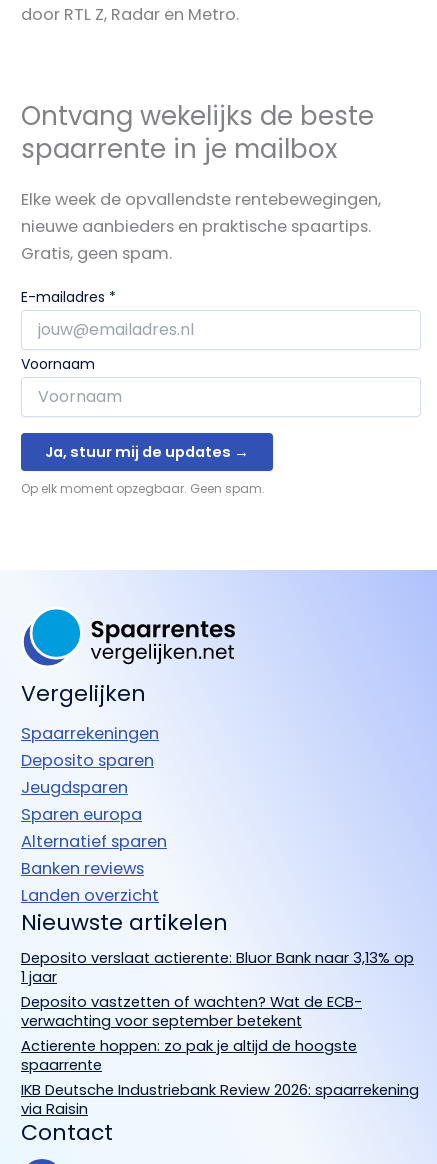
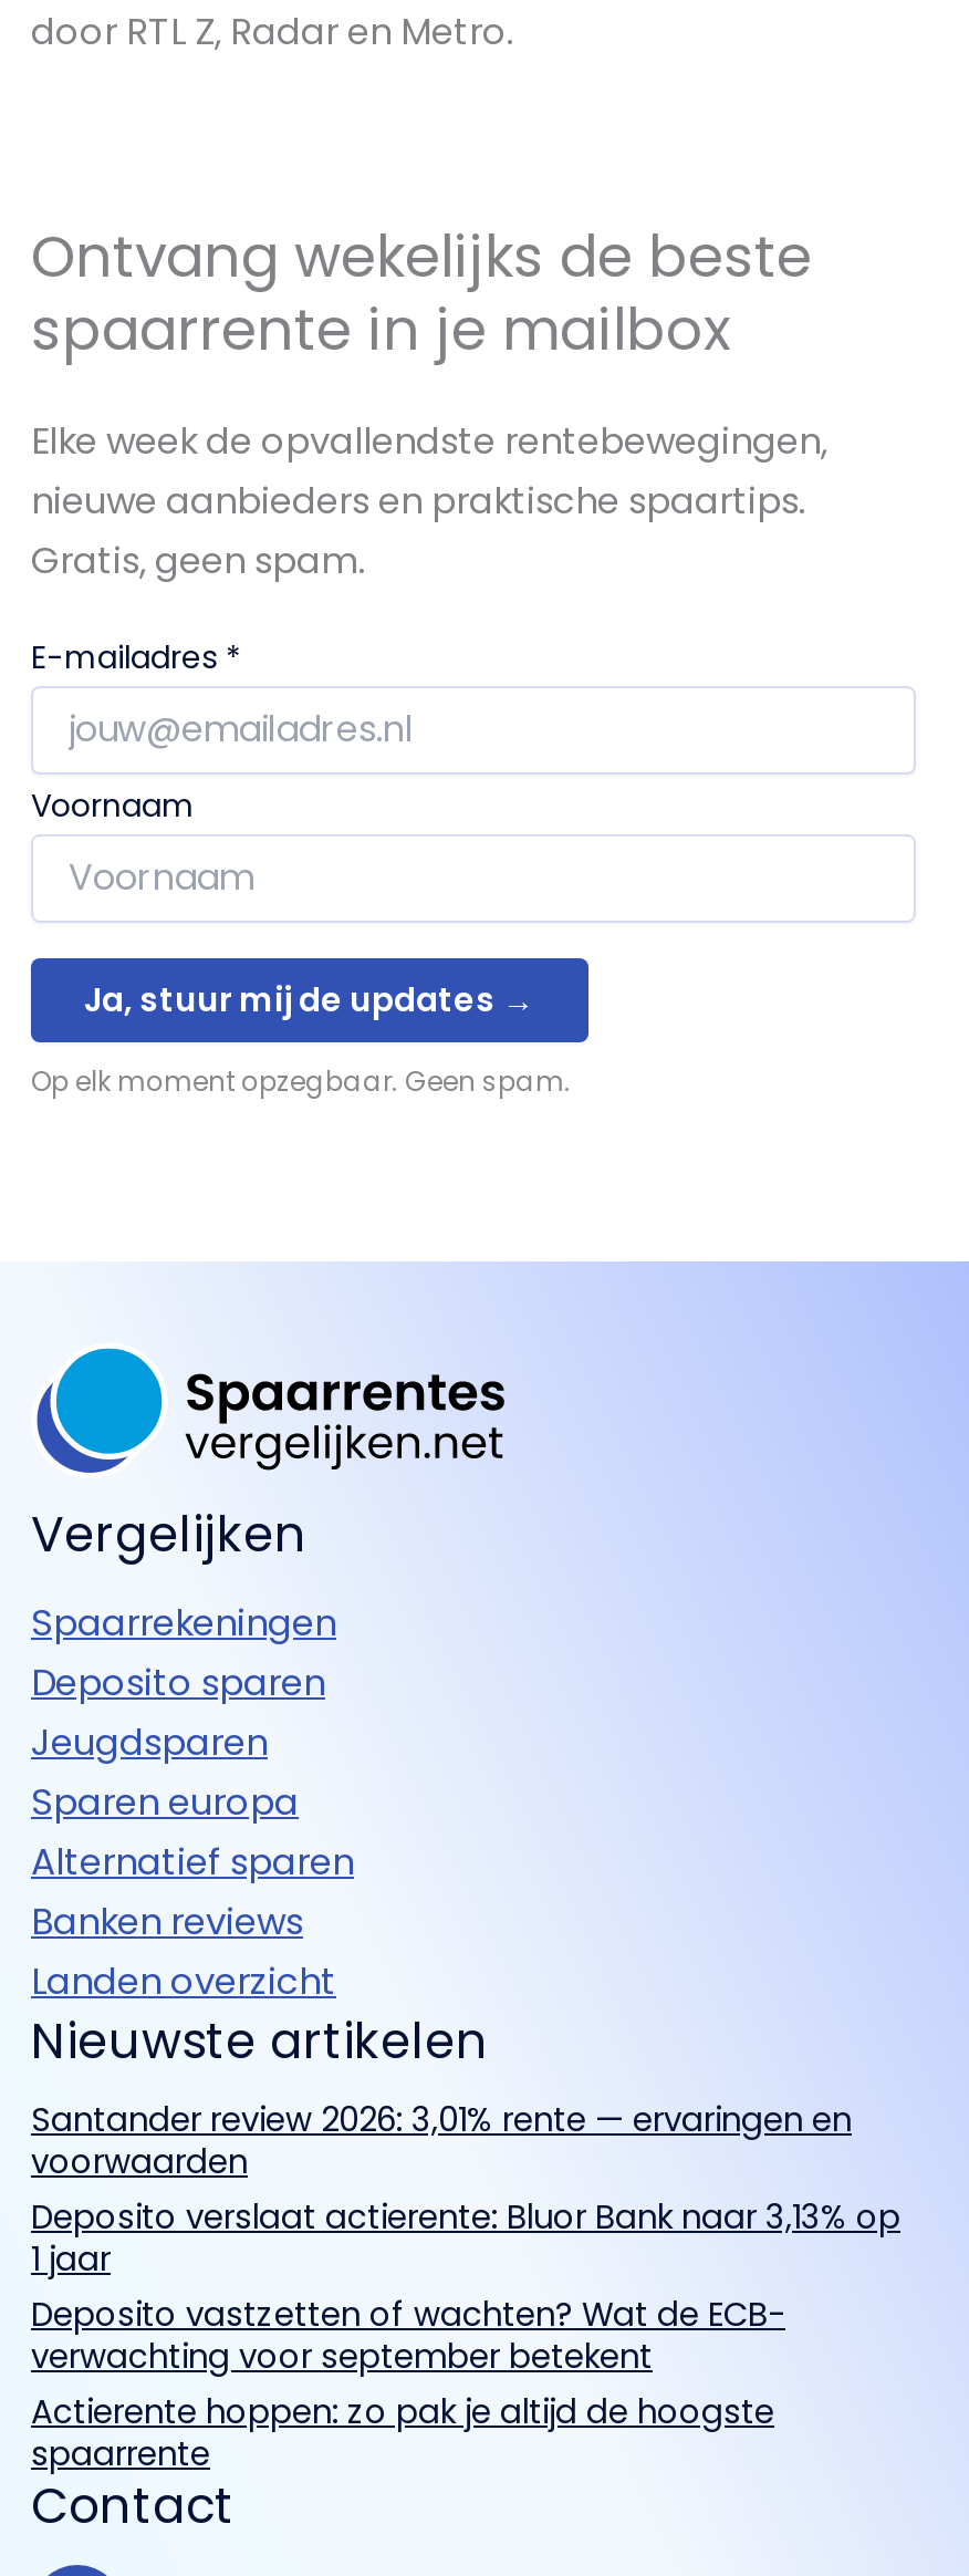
none -> [31,2099,852,2185] Santander review 2026: 3,01% rente — ervaringen en | voorwaarden
moved [21,948,414,1075] -> [31,2196,900,2478]: Deposito verslaat actierente: Bluor Bank naar 3,13% op | 1 jaar | Deposito vastzetten of wachten? Wat de ECB- | verwachting voor september betekent | Actierente hoppen: zo pak je altijd de hoogste | spaarrente
[21,1080,419,1119] IKB Deutsche Industriebank Review 2026: spaarrekening | via Raisin -> none

